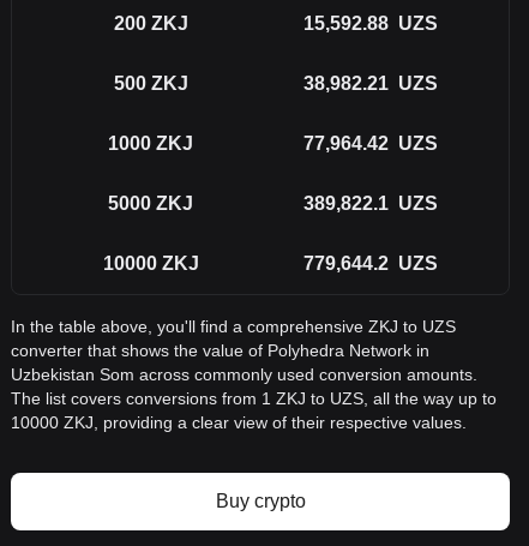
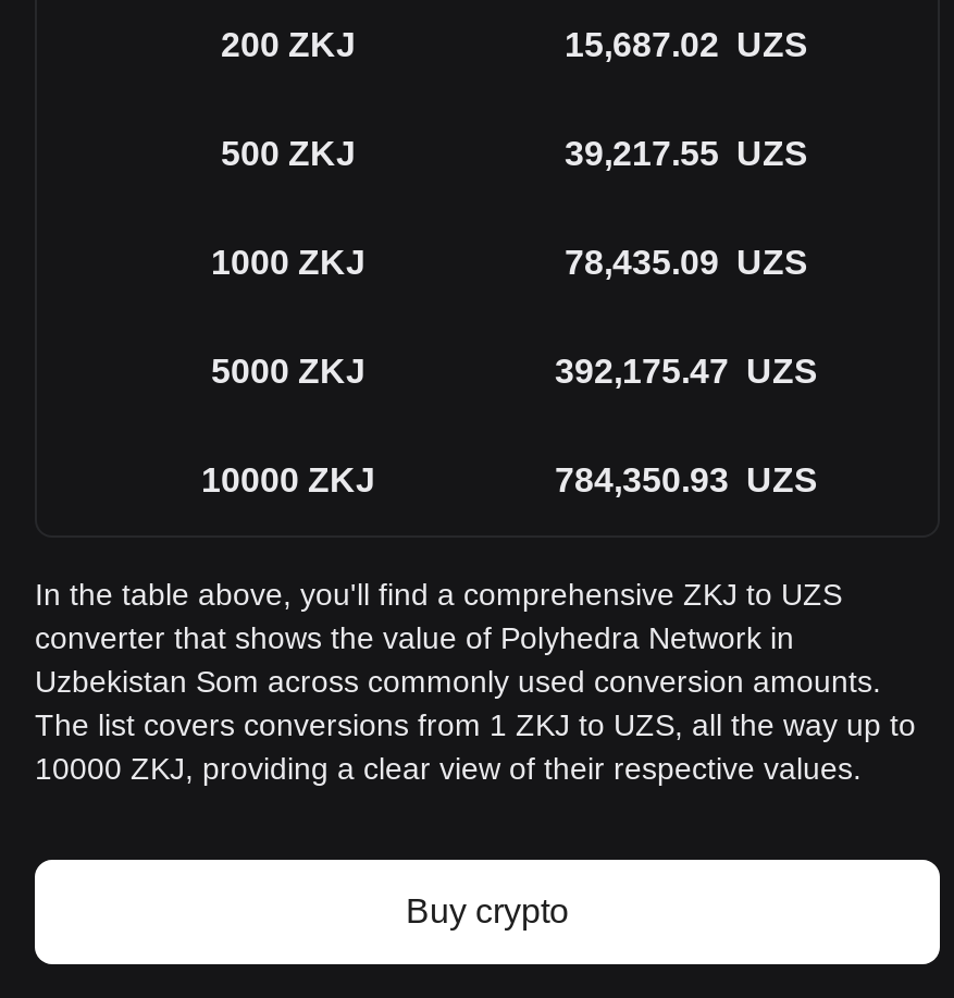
[303,13,437,34] 15,592.88 UZS -> [565,26,808,63] 15,687.02 UZS
[303,73,437,94] 38,982.21 UZS -> [565,135,808,172] 39,217.55 UZS
[303,133,437,154] 77,964.42 UZS -> [565,244,808,281] 78,435.09 UZS
[303,193,437,214] 389,822.1 UZS -> [555,353,818,390] 392,175.47 UZS
[303,253,437,274] 779,644.2 UZS -> [555,461,818,498] 784,350.93 UZS

